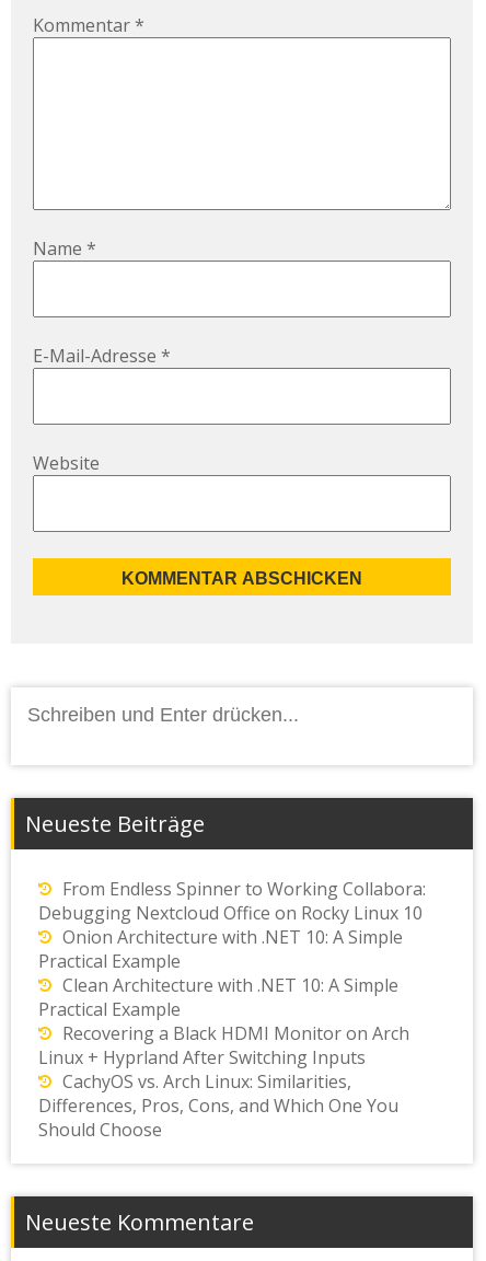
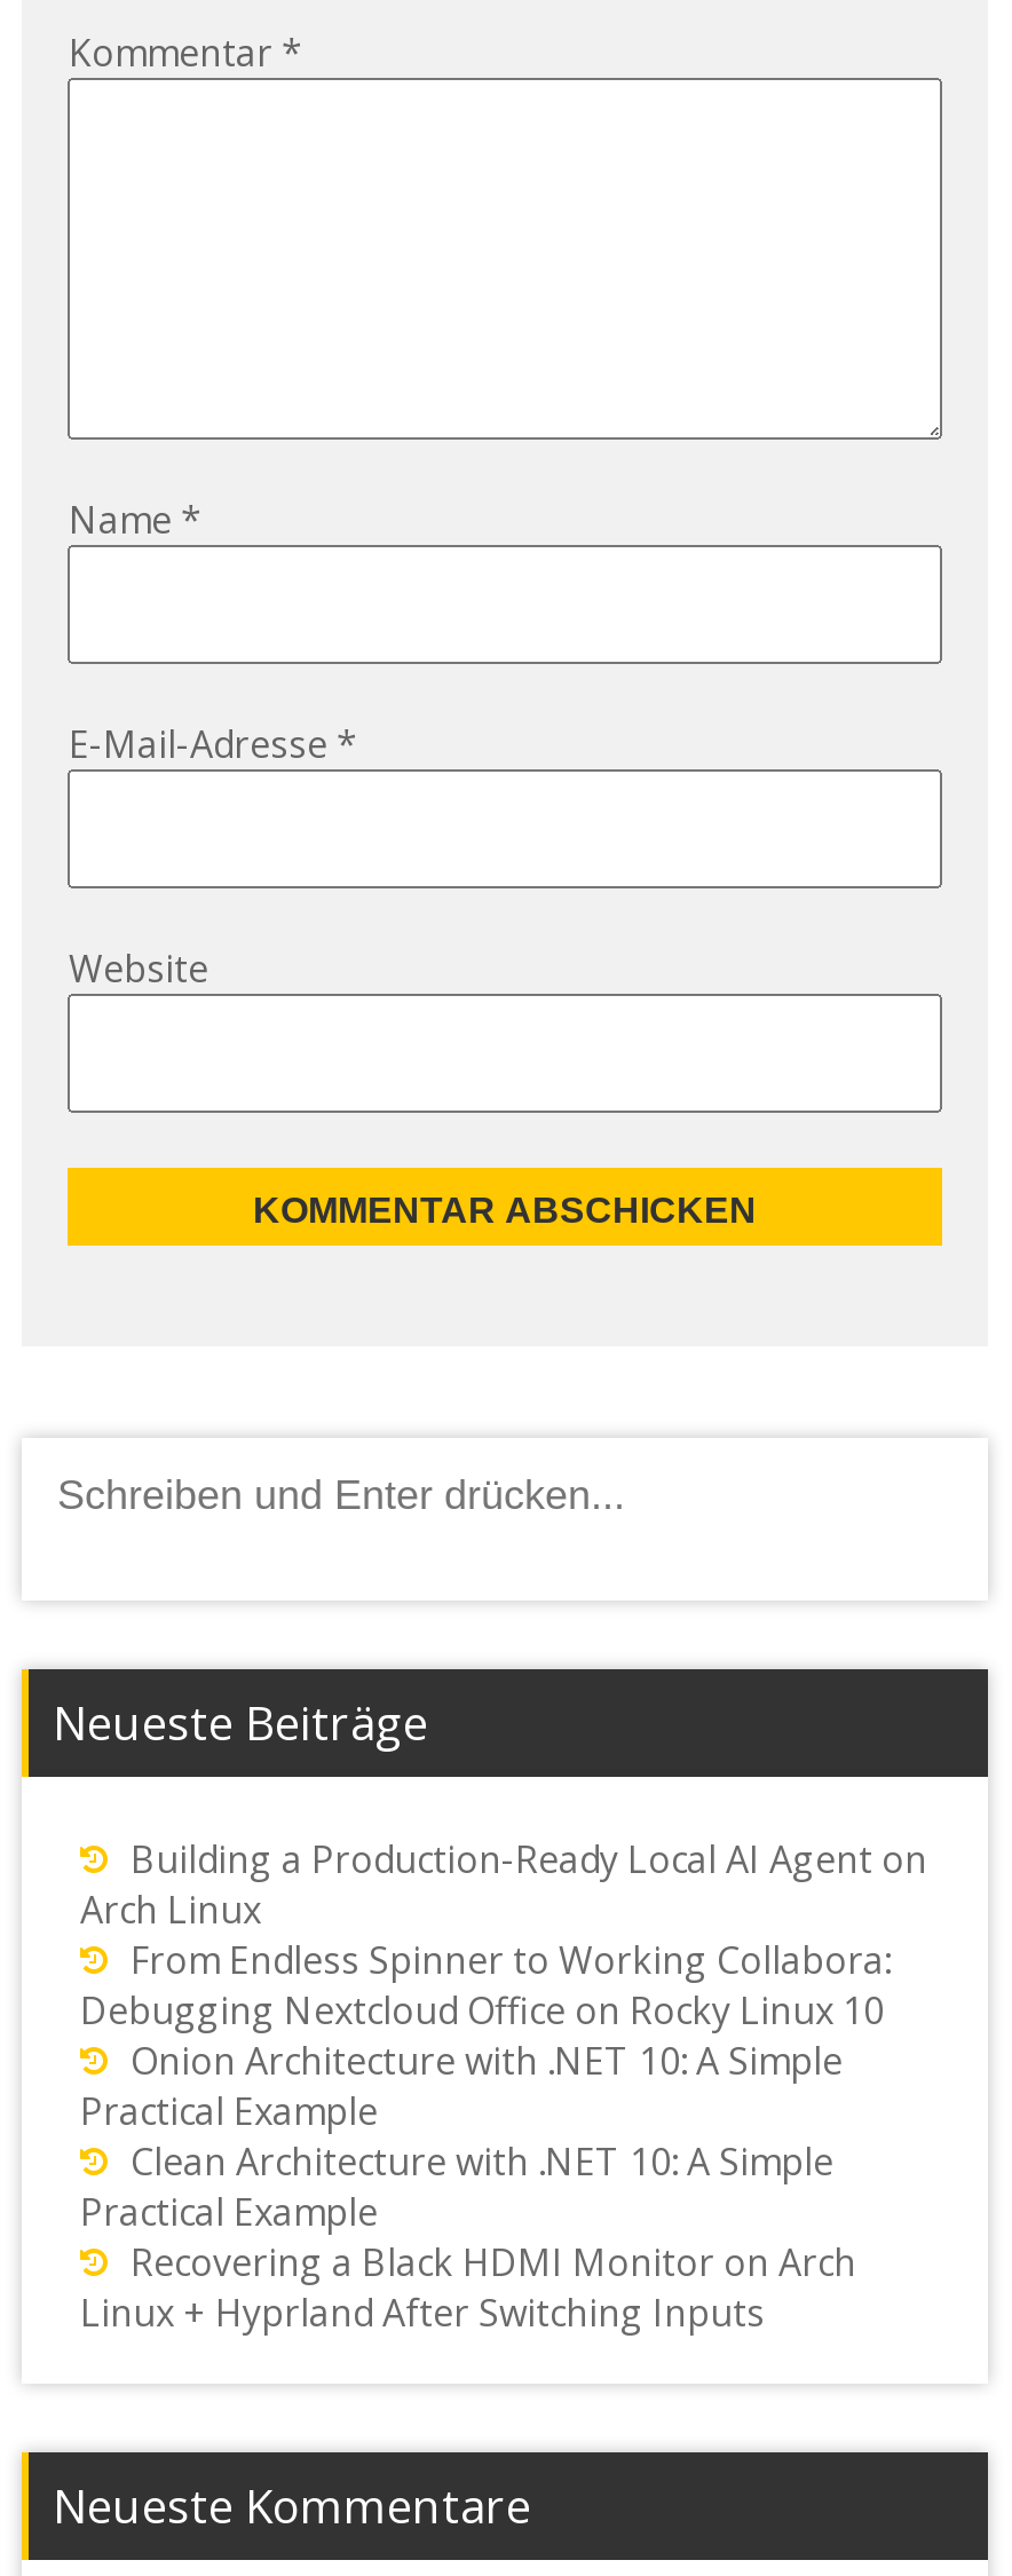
none -> [80,1835,927,1936] Building a Production-Ready Local AI Agent on | Arch Linux
moved [39,877,426,1070] -> [80,1936,890,2339]: From Endless Spinner to Working Collabora: | Debugging Nextcloud Office on Rocky Linux 10 | Onion Architecture with .NET 10: A Simple | Practical Example | Clean Architecture with .NET 10: A Simple | Practical Example | Recovering a Black HDMI Monitor on Arch | Linux + Hyprland After Switching Inputs
[39,1070,399,1142] CachyOS vs. Arch Linux: Similarities, | Differences, Pros, Cons, and Which One You | Should Choose -> none

